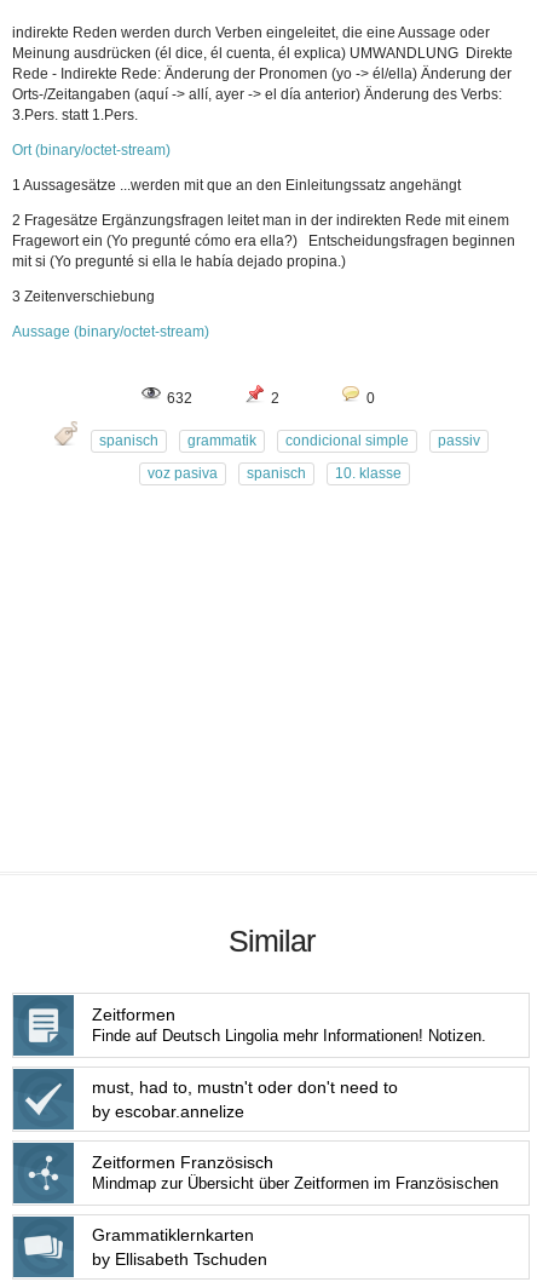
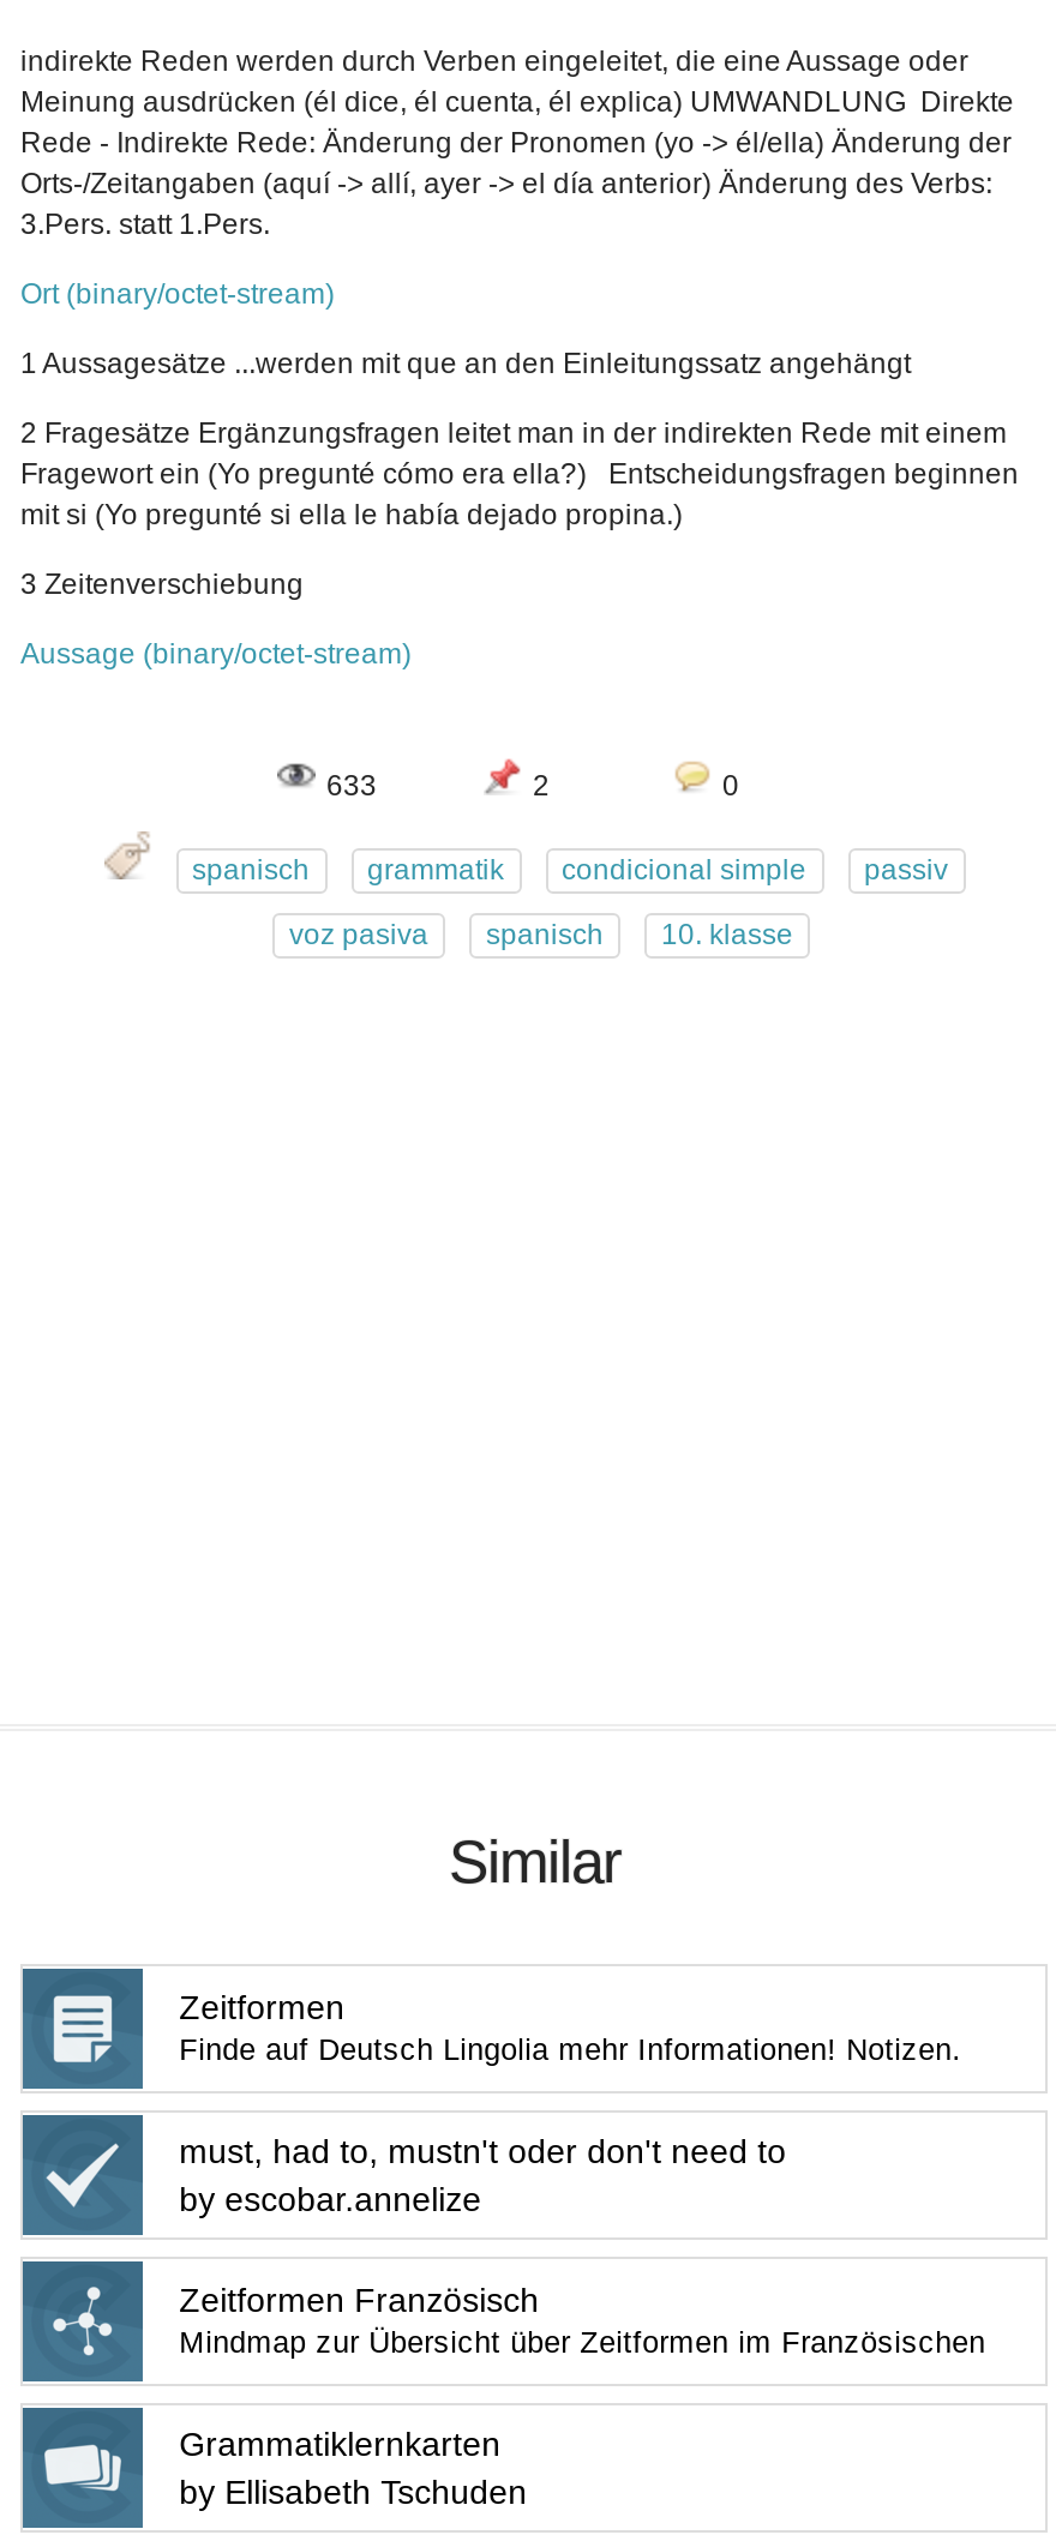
[166,390,192,407] 632 -> [326,769,377,803] 633

